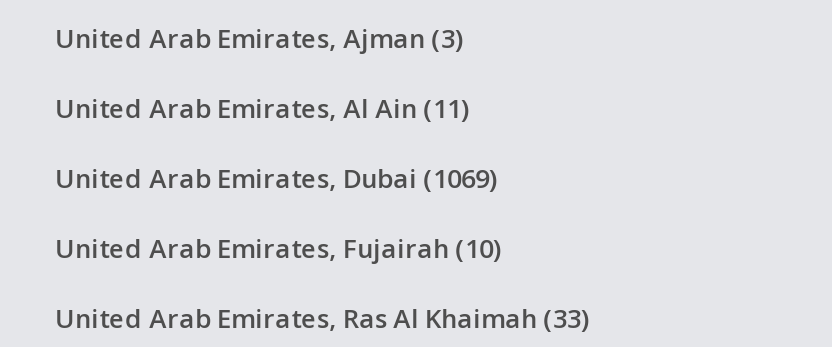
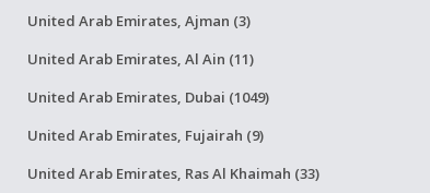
[55,160,497,196] United Arab Emirates, Dubai (1069) -> [27,87,269,107] United Arab Emirates, Dubai (1049)
[55,230,501,266] United Arab Emirates, Fujairah (10) -> [27,125,263,145] United Arab Emirates, Fujairah (9)

